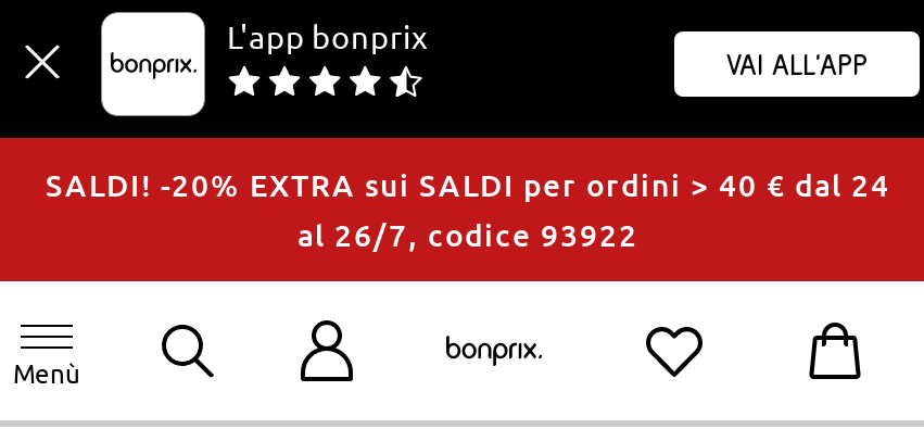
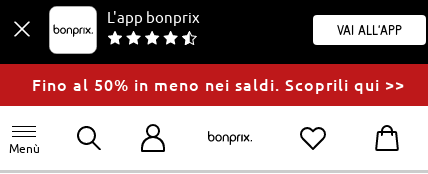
[46,168,890,253] SALDI! -20% EXTRA sui SALDI per ordini > 40 € dal 24 | al 26/7, codice 93922 -> [31,76,404,94] Fino al 50% in meno nei saldi. Scoprili qui >>

